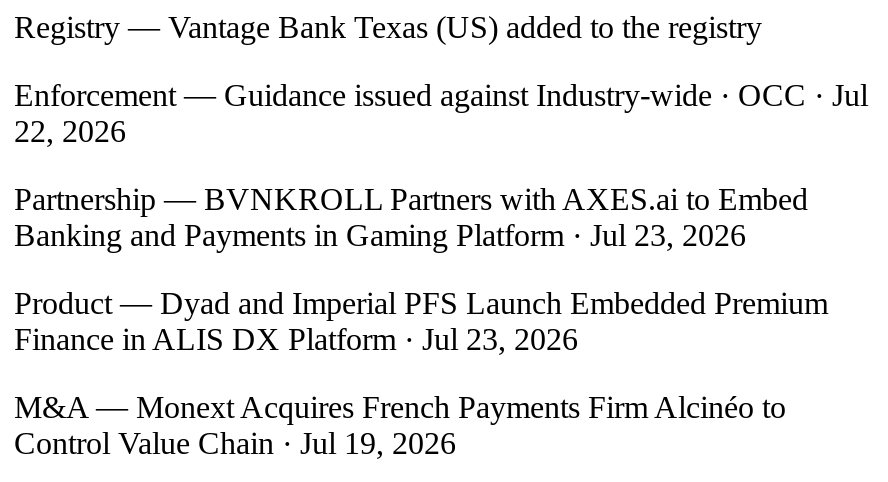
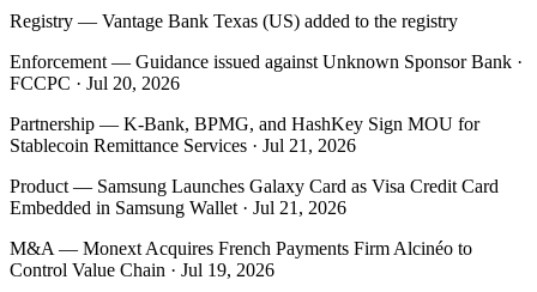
[14,78,868,148] Enforcement — Guidance issued against Industry-wide · OCC · Jul | 22, 2026 -> [10,51,523,93] Enforcement — Guidance issued against Unknown Sponsor Bank · | FCCPC · Jul 20, 2026
[14,182,808,252] Partnership — BVNKROLL Partners with AXES.ai to Embed | Banking and Payments in Gaming Platform · Jul 23, 2026 -> [10,114,479,156] Partnership — K-Bank, BPMG, and HashKey Sign MOU for | Stablecoin Remittance Services · Jul 21, 2026
[14,286,828,356] Product — Dyad and Imperial PFS Launch Embedded Premium | Finance in ALIS DX Platform · Jul 23, 2026 -> [10,176,499,218] Product — Samsung Launches Galaxy Card as Visa Credit Card | Embedded in Samsung Wallet · Jul 21, 2026

